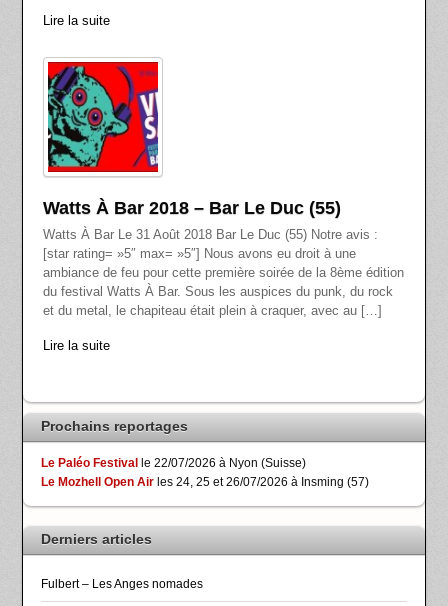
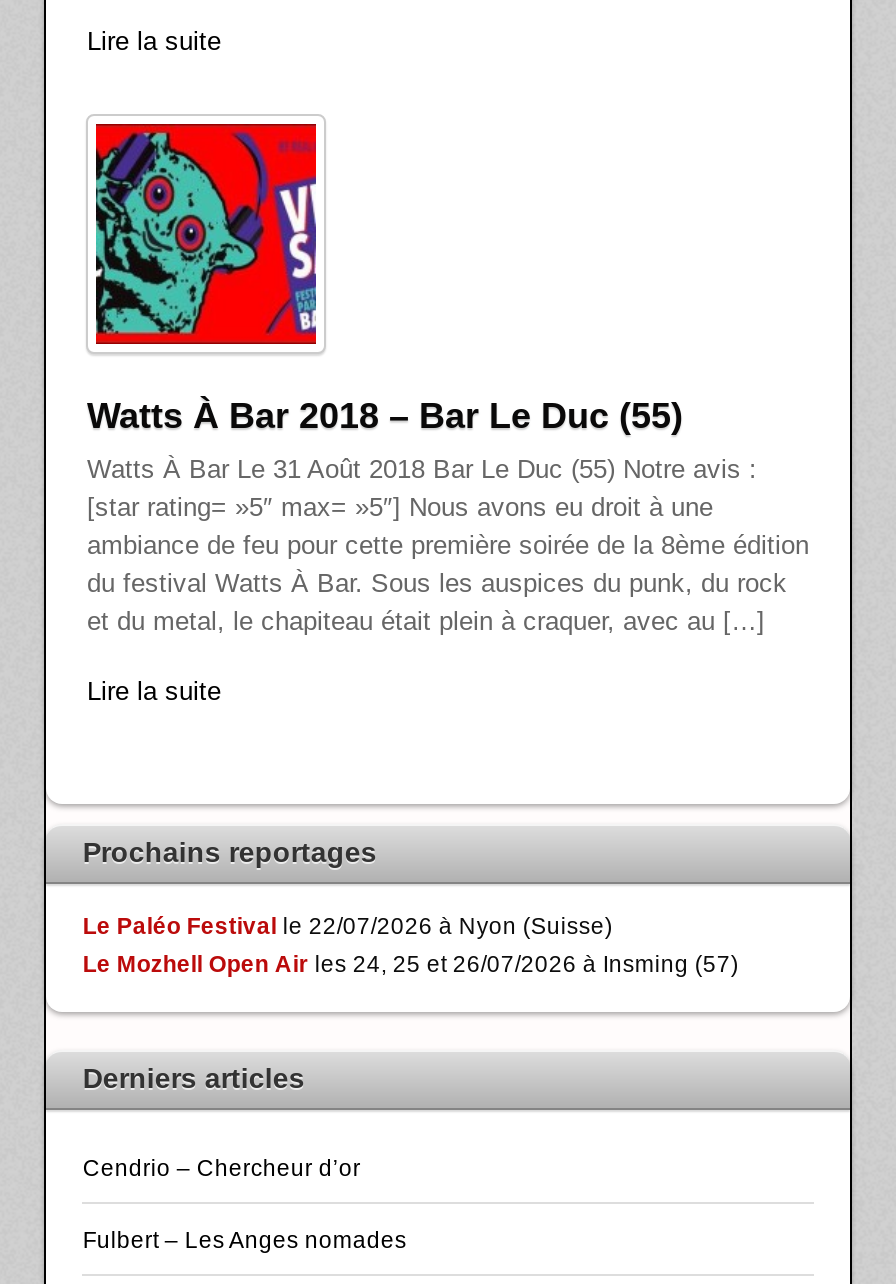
none -> [83,1154,361,1180] Cendrio – Chercheur d’or

